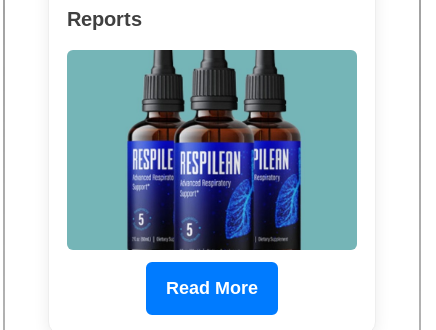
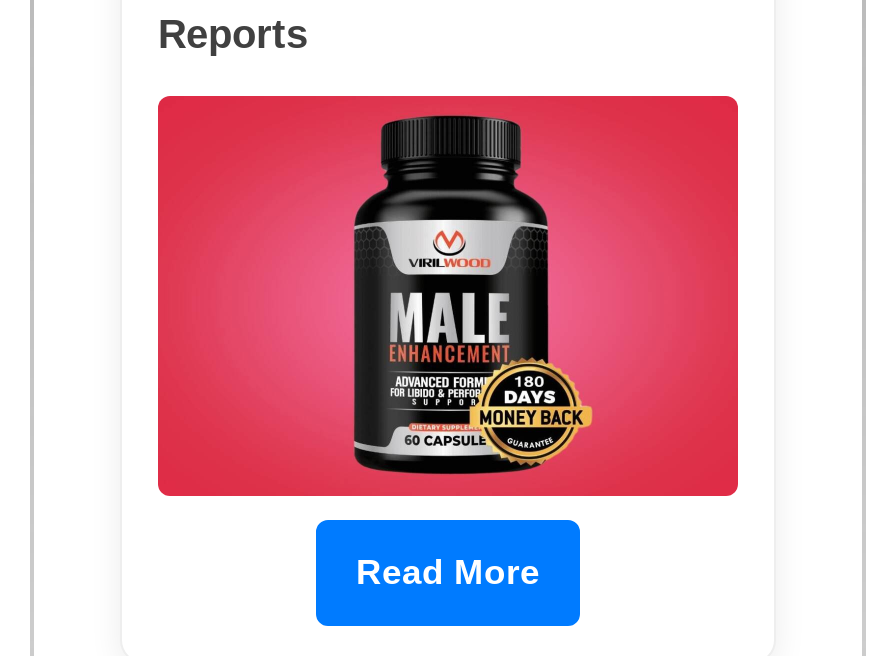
[66,49,358,251] [image] -> [156,94,740,498] [image]

